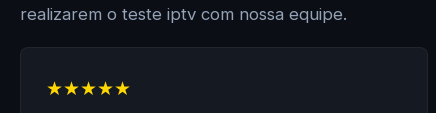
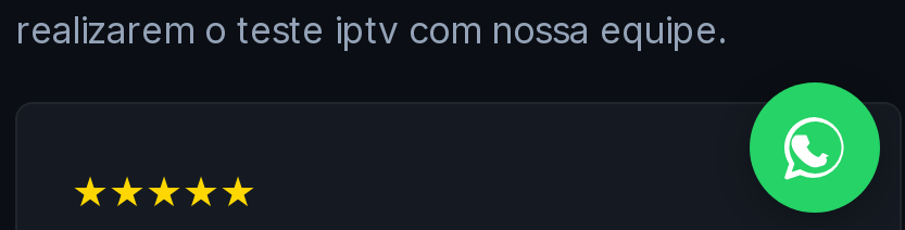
none -> [747,80,882,215] [image]

